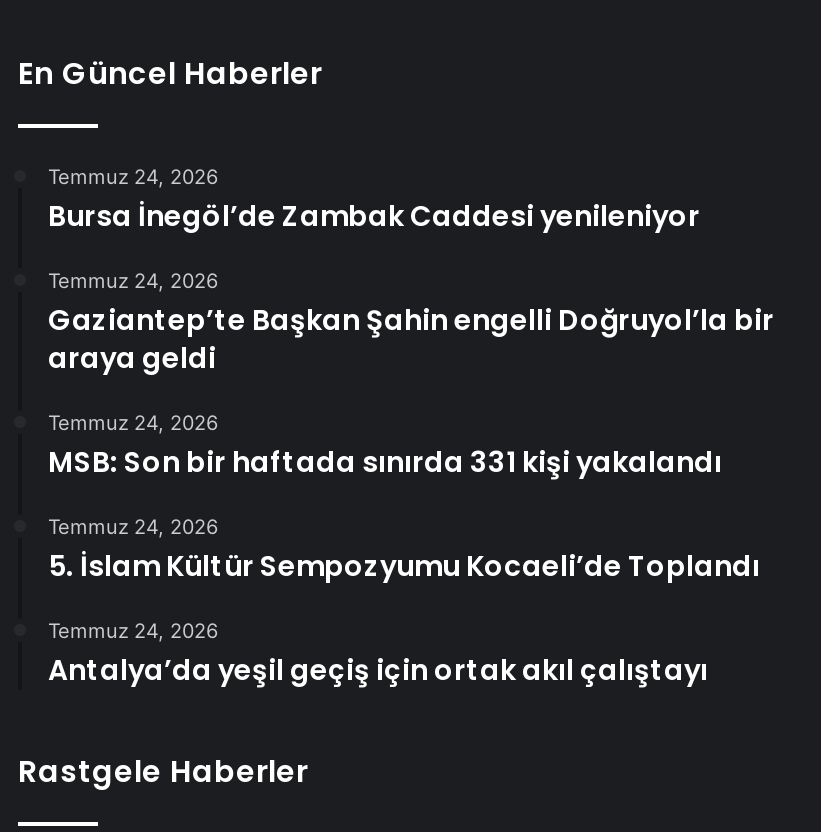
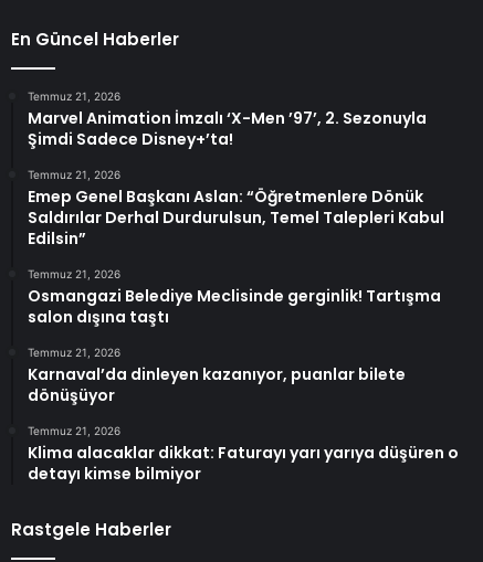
[48,163,700,235] Temmuz 24, 2026 | Bursa İnegöl’de Zambak Caddesi yenileniyor -> [28,89,427,150] Temmuz 21, 2026 | Marvel Animation İmzalı ‘X-Men ’97’, 2. Sezonuyla | Şimdi Sadece Disney+’ta!
[48,267,774,377] Temmuz 24, 2026 | Gaziantep’te Başkan Şahin engelli Doğruyol’la bir | araya geldi -> [28,167,444,249] Temmuz 21, 2026 | Emep Genel Başkanı Aslan: “Öğretmenlere Dönük | Saldırılar Derhal Durdurulsun, Temel Talepleri Kabul | Edilsin”
[48,409,722,481] Temmuz 24, 2026 | MSB: Son bir haftada sınırda 331 kişi yakalandı -> [28,267,441,328] Temmuz 21, 2026 | Osmangazi Belediye Meclisinde gerginlik! Tartışma | salon dışına taştı
[48,513,760,585] Temmuz 24, 2026 | 5. İslam Kültür Sempozyumu Kocaeli’de Toplandı -> [28,345,406,406] Temmuz 21, 2026 | Karnaval’da dinleyen kazanıyor, puanlar bilete | dönüşüyor
[48,617,708,689] Temmuz 24, 2026 | Antalya’da yeşil geçiş için ortak akıl çalıştayı -> [28,424,459,484] Temmuz 21, 2026 | Klima alacaklar dikkat: Faturayı yarı yarıya düşüren o | detayı kimse bilmiyor

